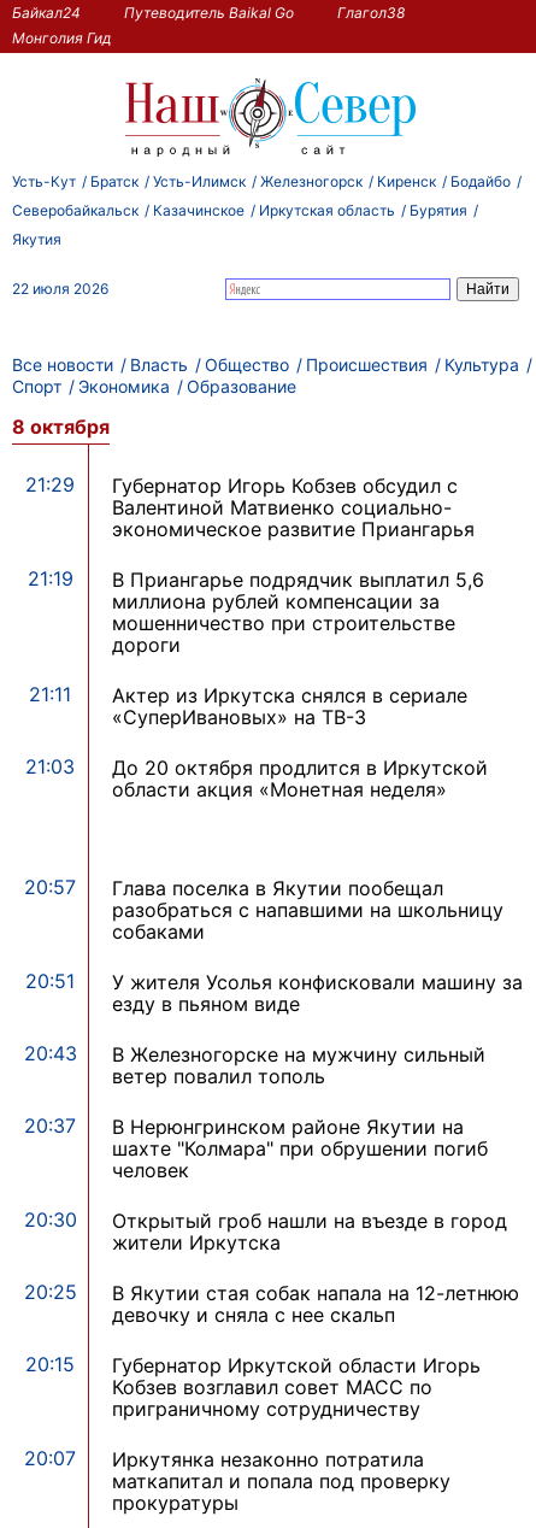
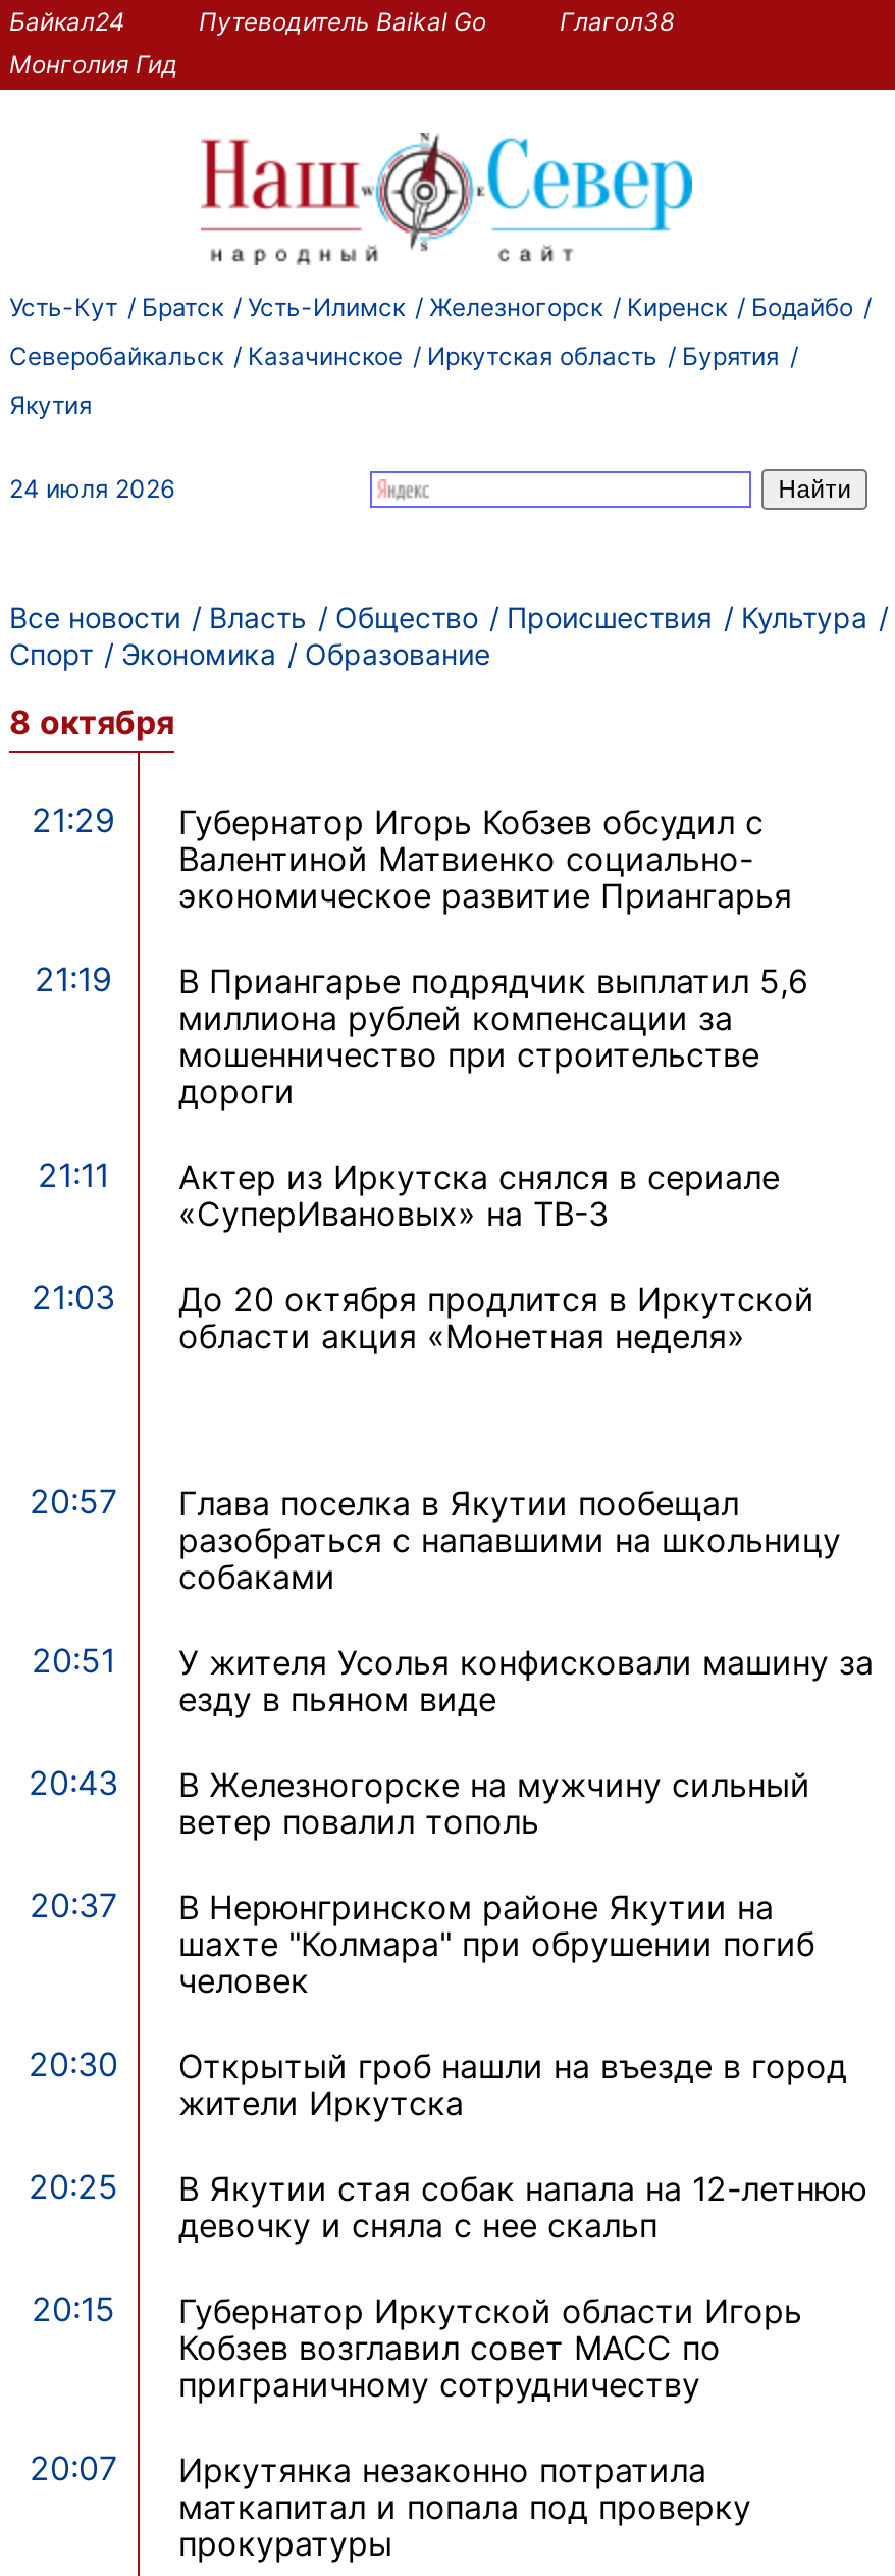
[12,279,108,297] 22 июля 2026 -> [9,472,174,503] 24 июля 2026

